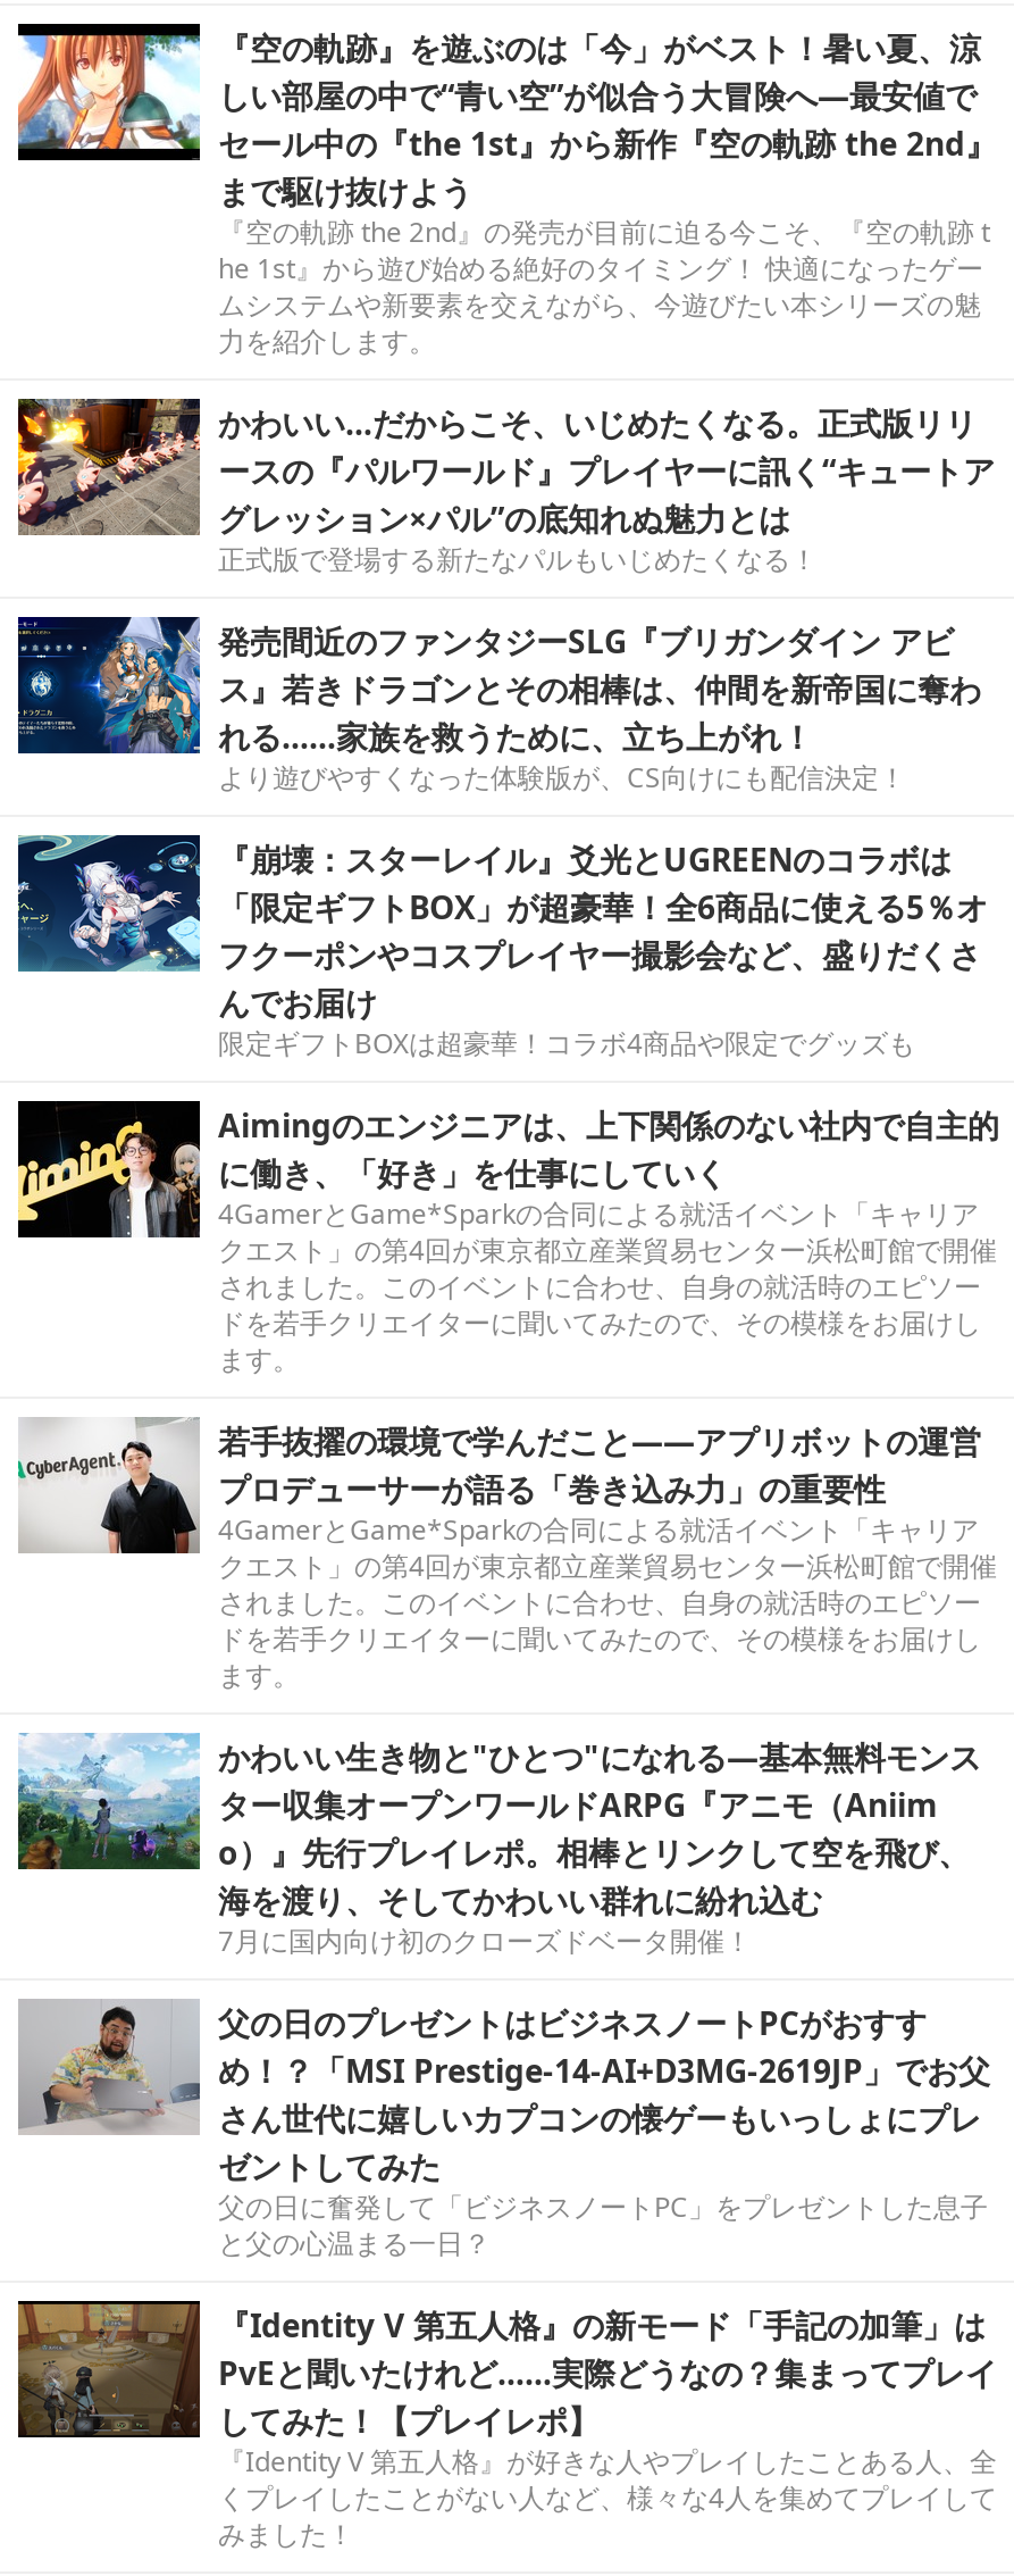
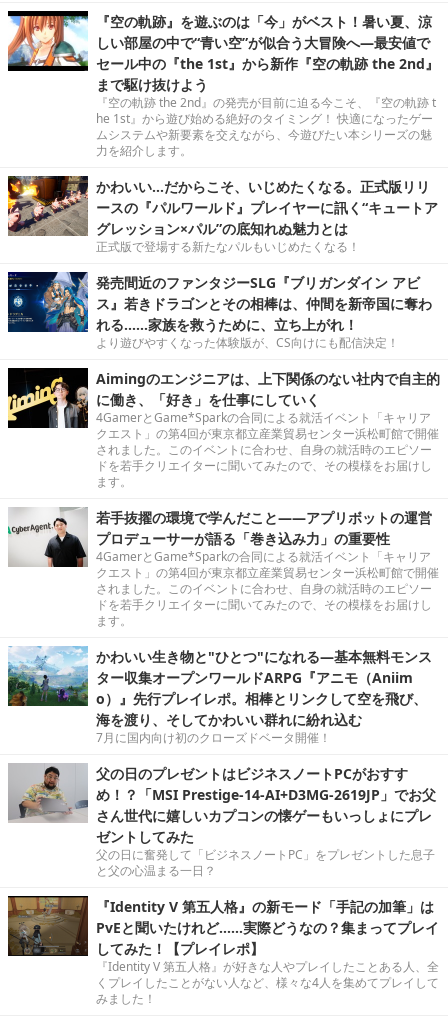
[16,833,988,1062] [image] | 『崩壊：スターレイル』爻光とUGREENのコラボは | 「限定ギフトBOX」が超豪華！全6商品に使える5％オ | フクーポンやコスプレイヤー撮影会など、盛りだくさ | んでお届け | 限定ギフトBOXは超豪華！コラボ4商品や限定でグッズも -> none

